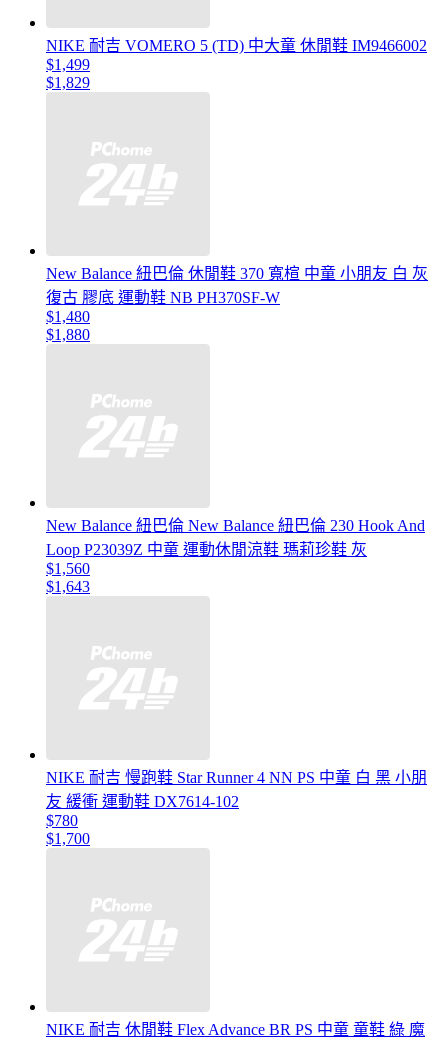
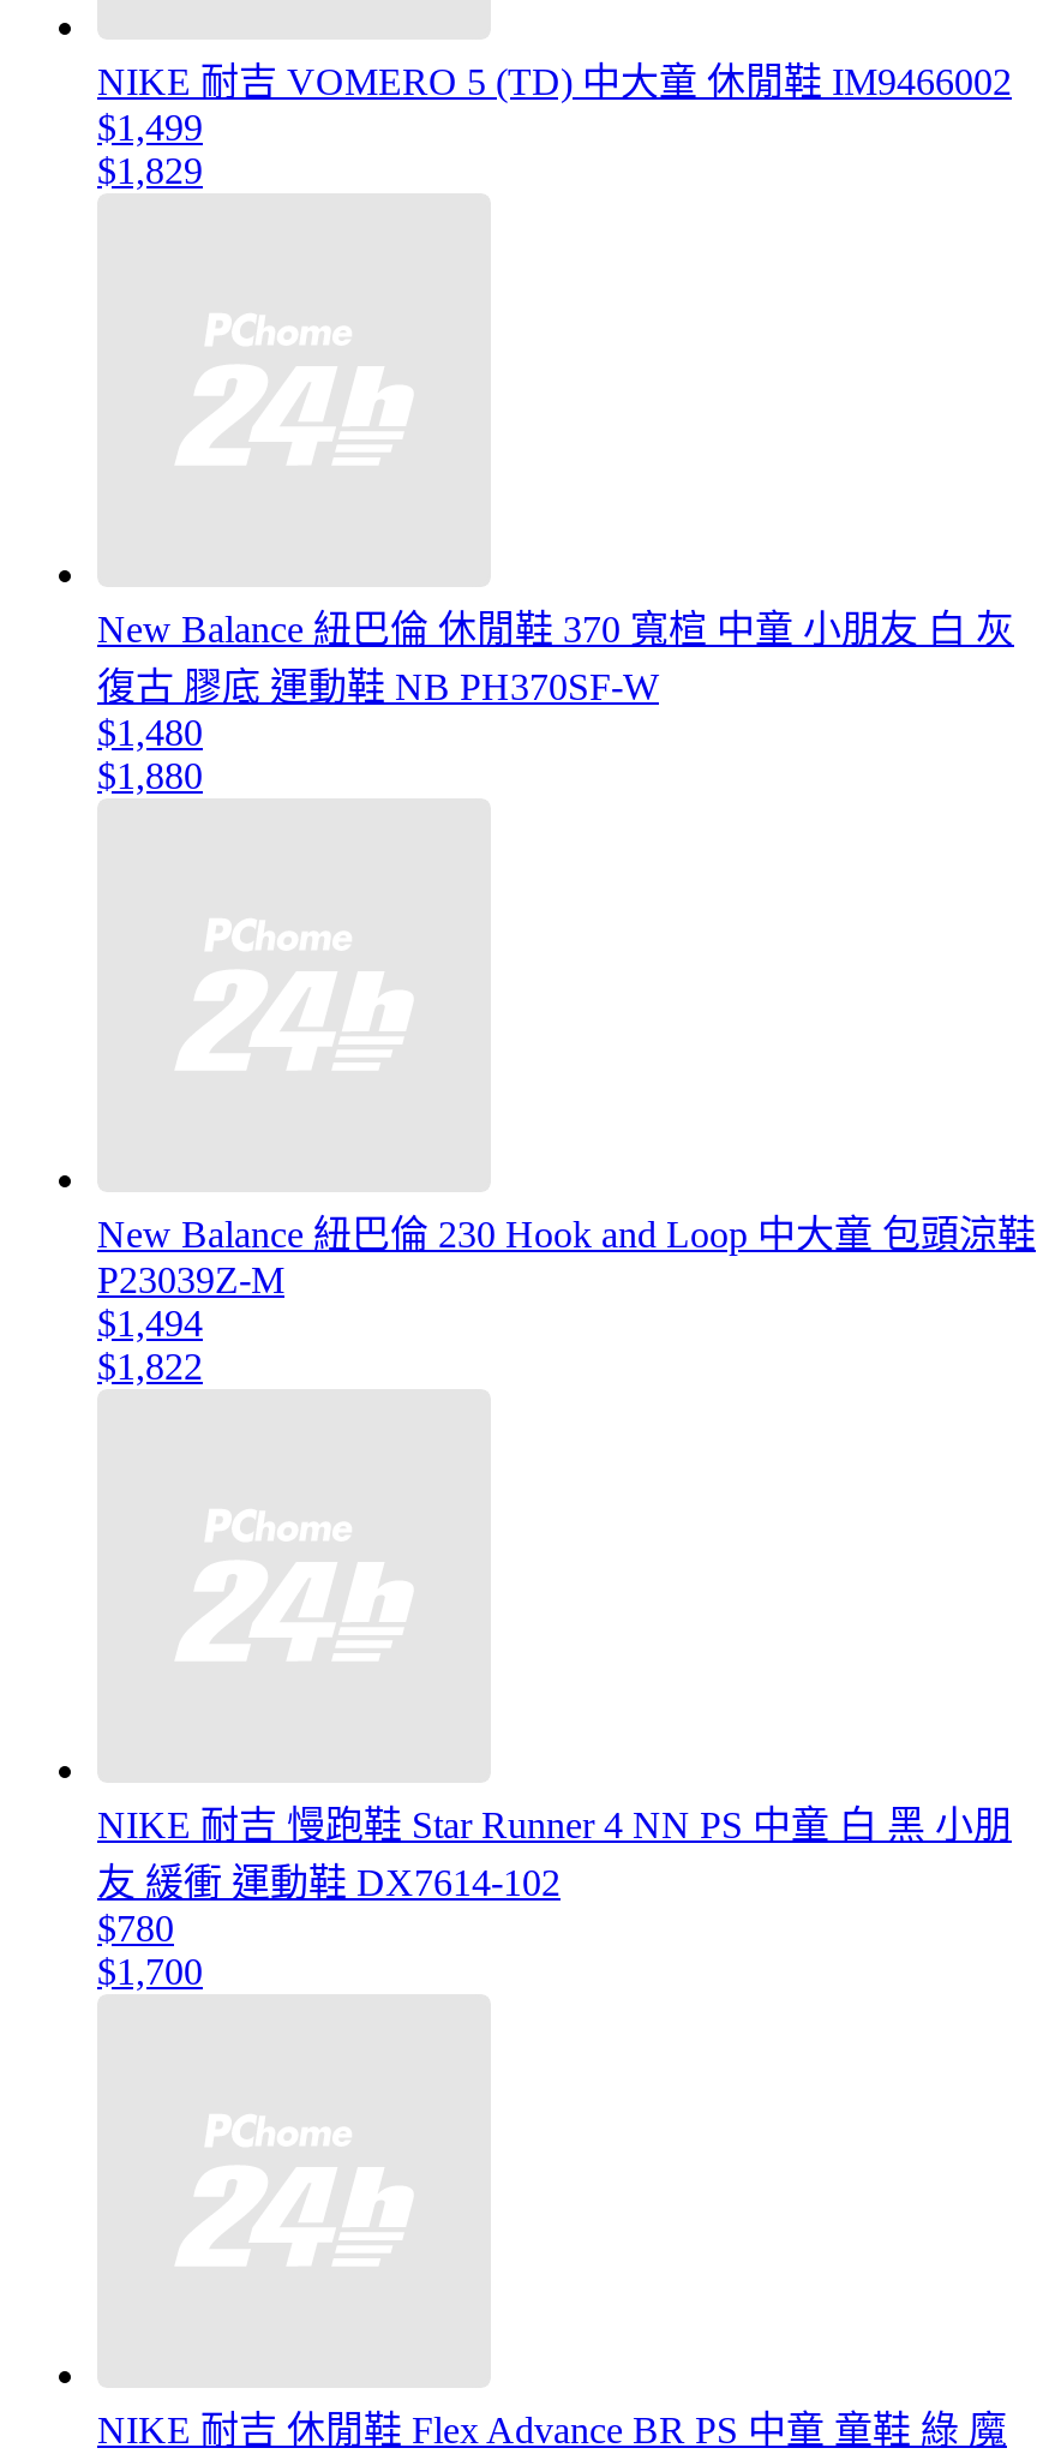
[46,517,425,595] New Balance 紐巴倫 New Balance 紐巴倫 230 Hook And | Loop P23039Z 中童 運動休閒涼鞋 瑪莉珍鞋 灰 | $1,560 | $1,643 -> [97,1215,1036,1388] New Balance 紐巴倫 230 Hook and Loop 中大童 包頭涼鞋 | P23039Z-M | $1,494 | $1,822

